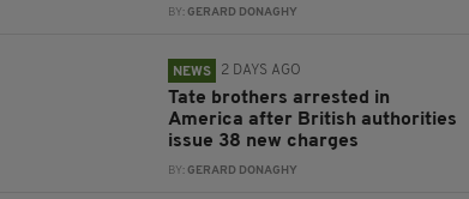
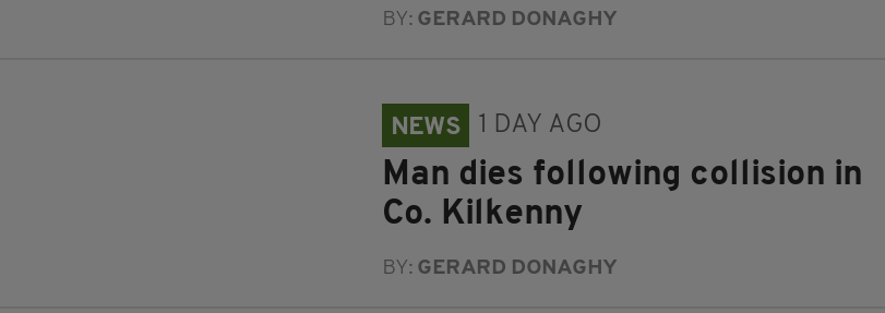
[173,64,301,80] NEWS 2 DAYS AGO -> [391,113,603,142] NEWS 1 DAY AGO
[168,89,457,152] Tate brothers arrested in | America after British authorities | issue 38 new charges -> [382,159,862,233] Man dies following collision in | Co. Kilkenny

